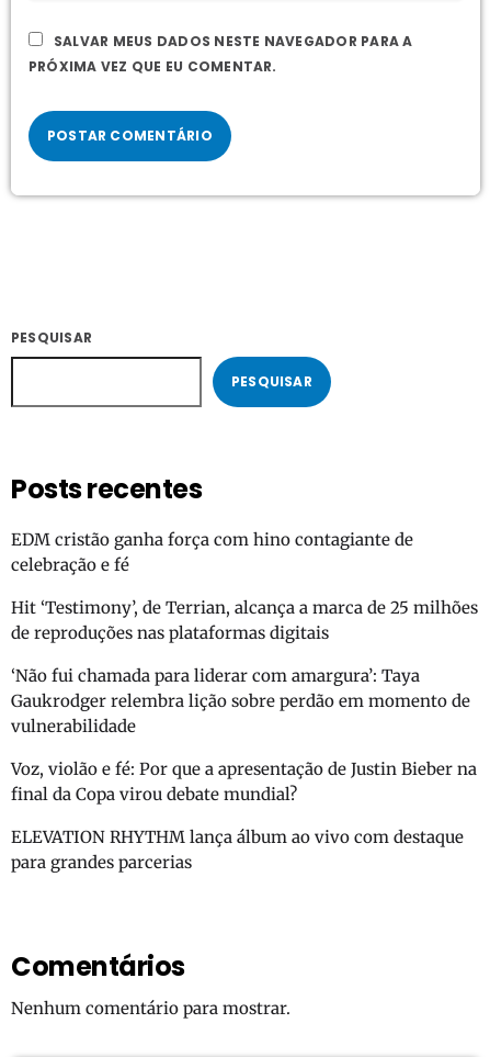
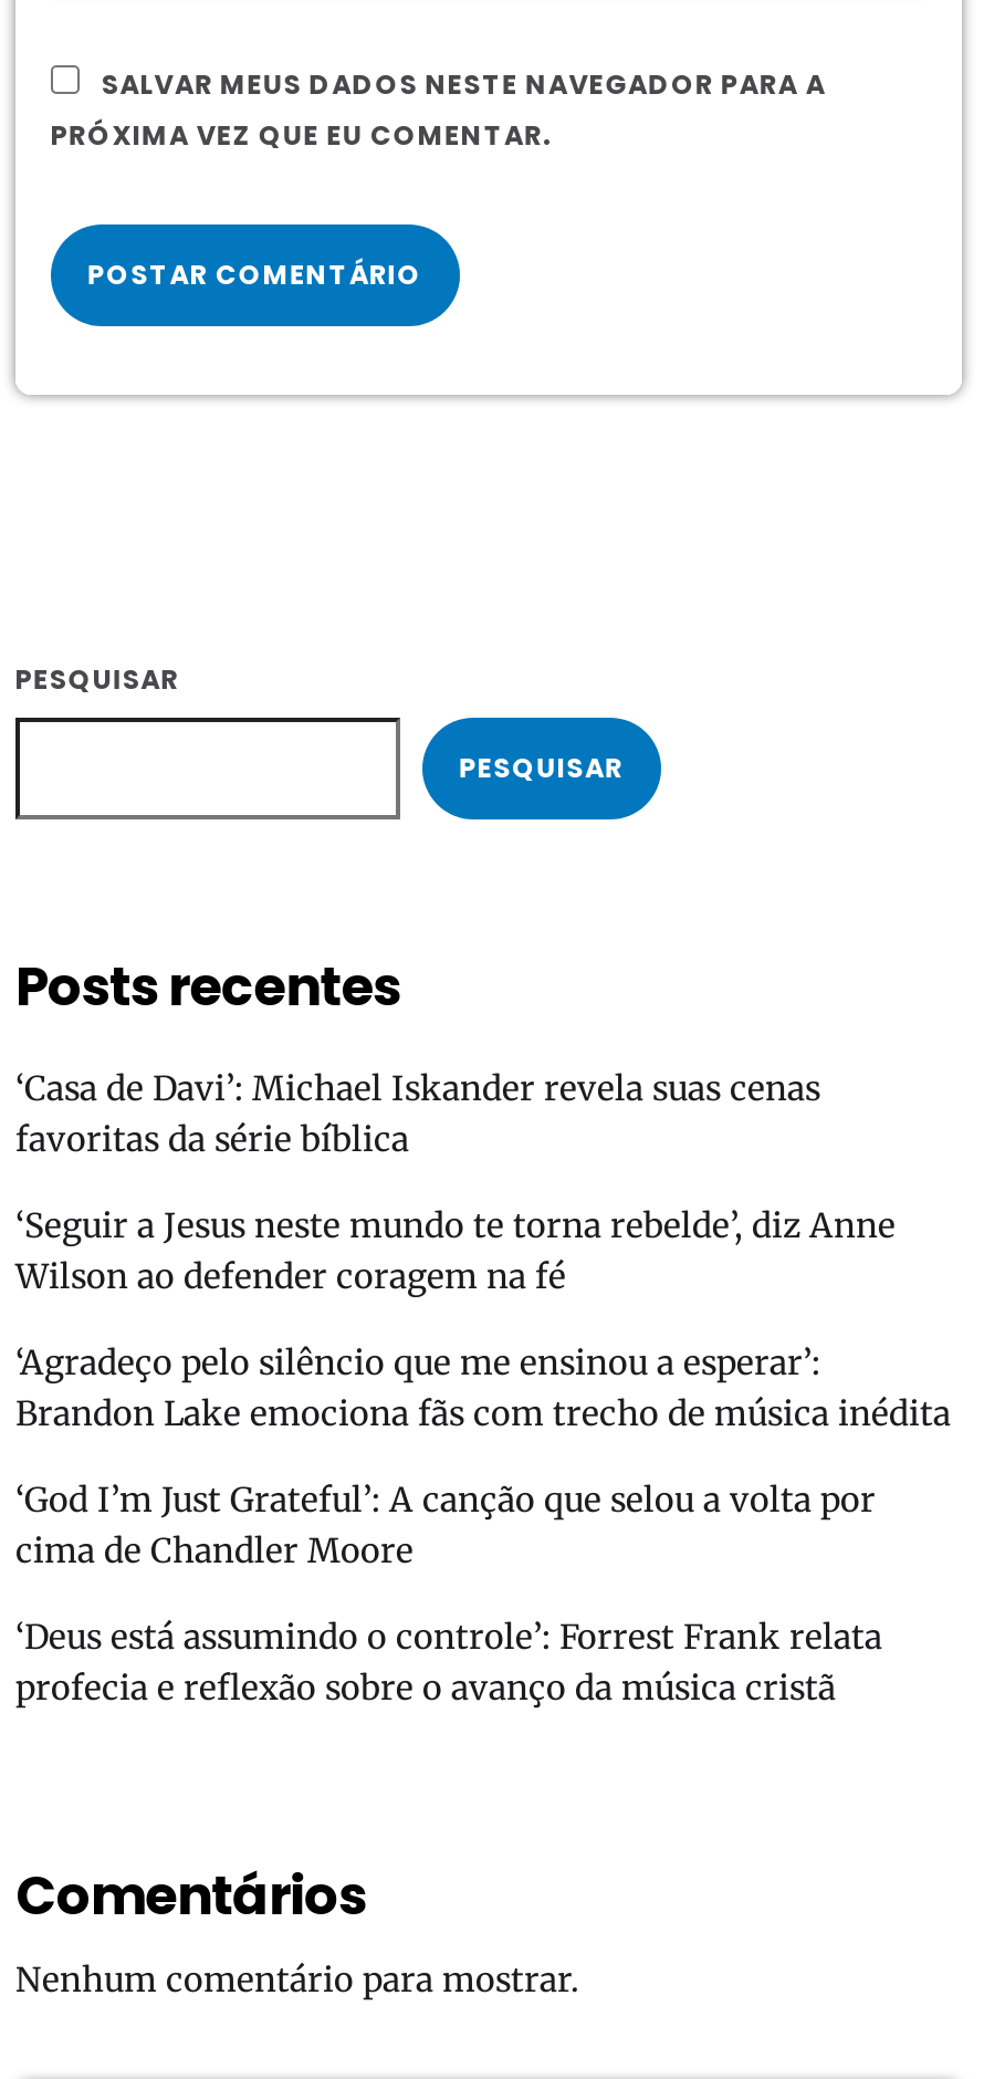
[11,529,413,575] EDM cristão ganha força com hino contagiante de | celebração e fé -> [15,1066,820,1159] ‘Casa de Davi’: Michael Iskander revela suas cenas | favoritas da série bíblica
[11,597,478,643] Hit ‘Testimony’, de Terrian, alcança a marca de 25 milhões | de reproduções nas plataformas digitais -> [15,1204,896,1296] ‘Seguir a Jesus neste mundo te torna rebelde’, diz Anne | Wilson ao defender coragem na fé
[11,665,470,737] ‘Não fui chamada para liderar com amargura’: Taya | Gaukrodger relembra lição sobre perdão em momento de | vulnerabilidade -> [15,1341,951,1434] ‘Agradeço pelo silêncio que me ensinou a esperar’: | Brandon Lake emociona fãs com trecho de música inédita
[11,759,477,805] Voz, violão e fé: Por que a apresentação de Justin Bieber na | final da Copa virou debate mundial? -> [15,1478,876,1571] ‘God I’m Just Grateful’: A canção que selou a volta por | cima de Chandler Moore
[11,827,464,873] ELEVATION RHYTHM lança álbum ao vivo com destaque | para grandes parcerias -> [15,1615,882,1708] ‘Deus está assumindo o controle’: Forrest Frank relata | profecia e reflexão sobre o avanço da música cristã

